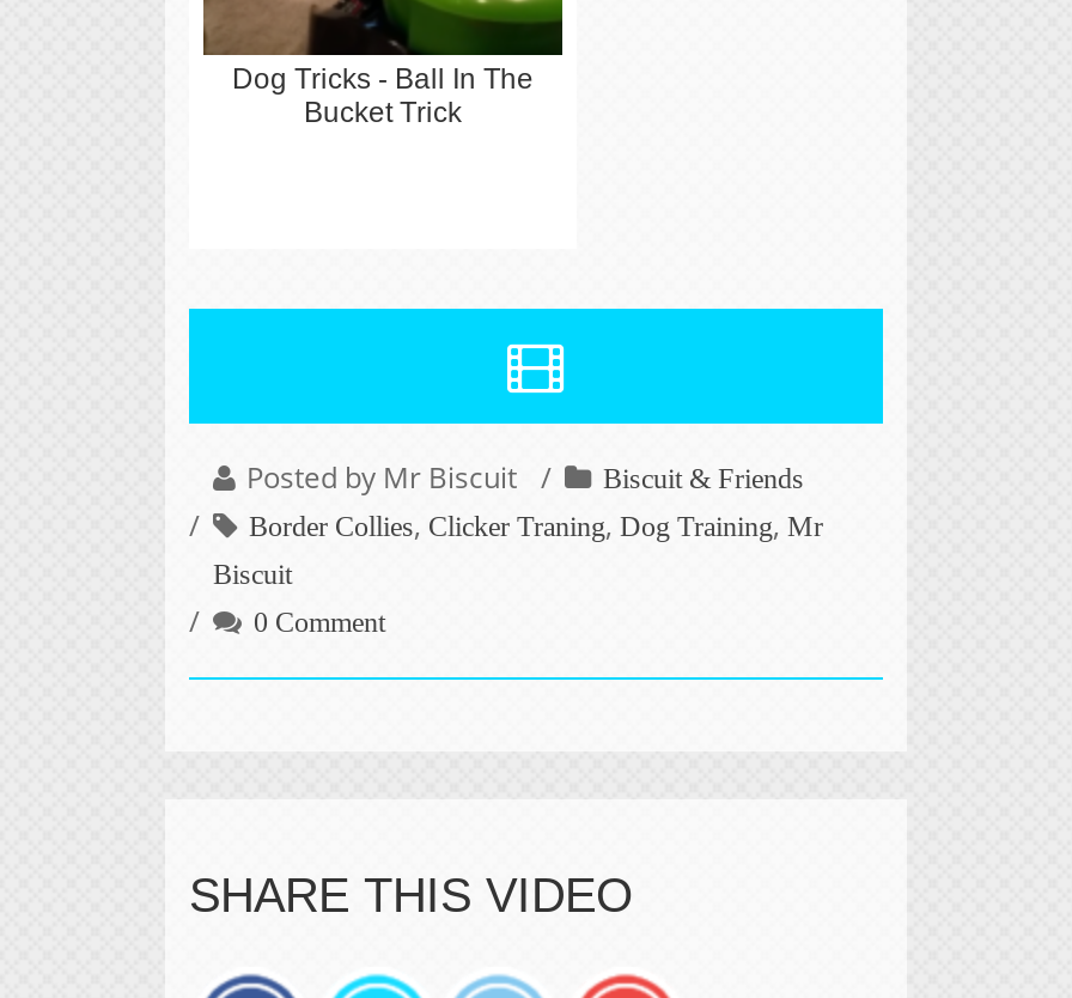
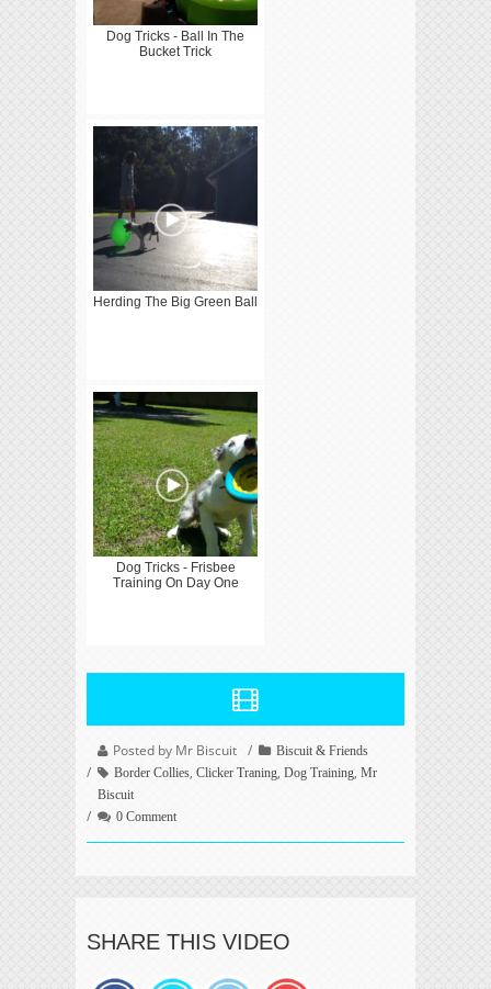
none -> [92,125,259,309] [image] | Herding The Big Green Ball
none -> [92,391,259,590] [image] | Dog Tricks - Frisbee | Training On Day One

